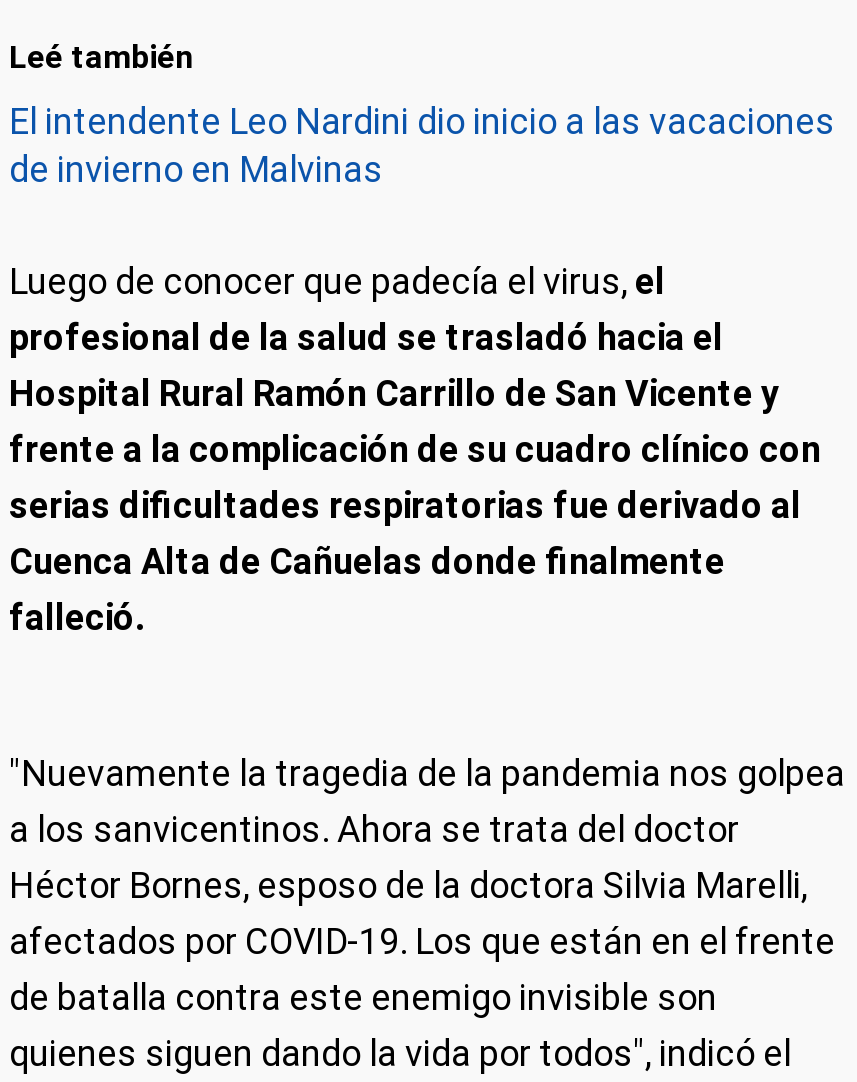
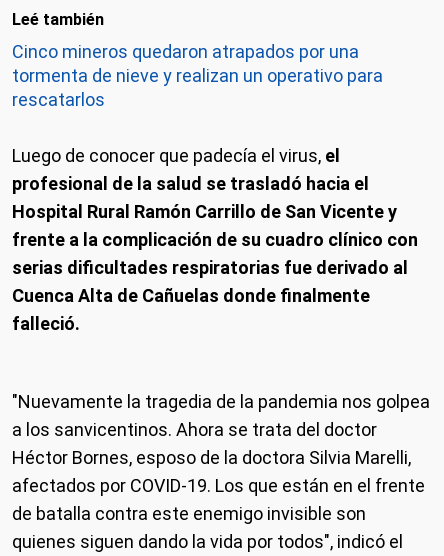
[9,100,835,190] El intendente Leo Nardini dio inicio a las vacaciones | de invierno en Malvinas -> [12,41,383,110] Cinco mineros quedaron atrapados por una | tormenta de nieve y realizan un operativo para | rescatarlos

